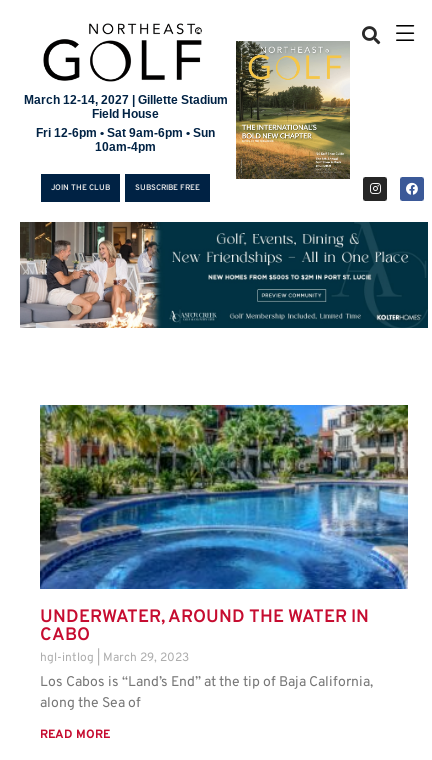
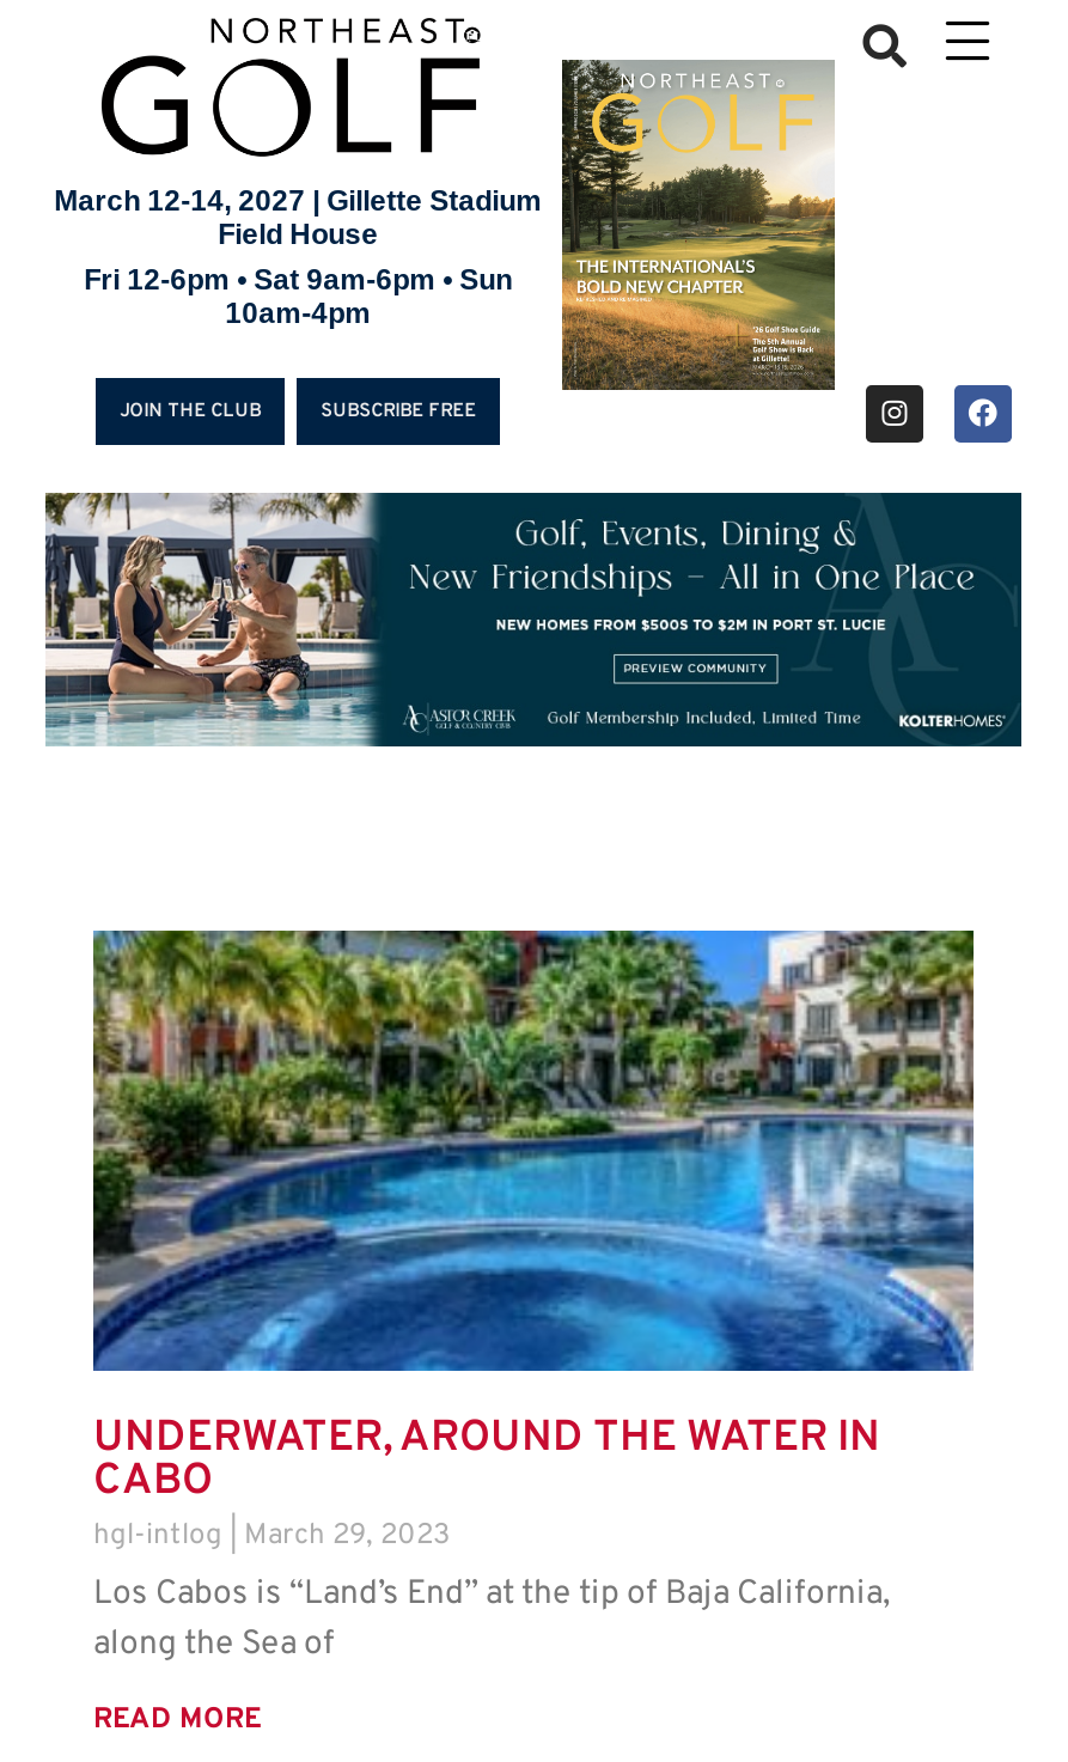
[19,222,158,329] [image] -> [45,490,376,746] [image]

